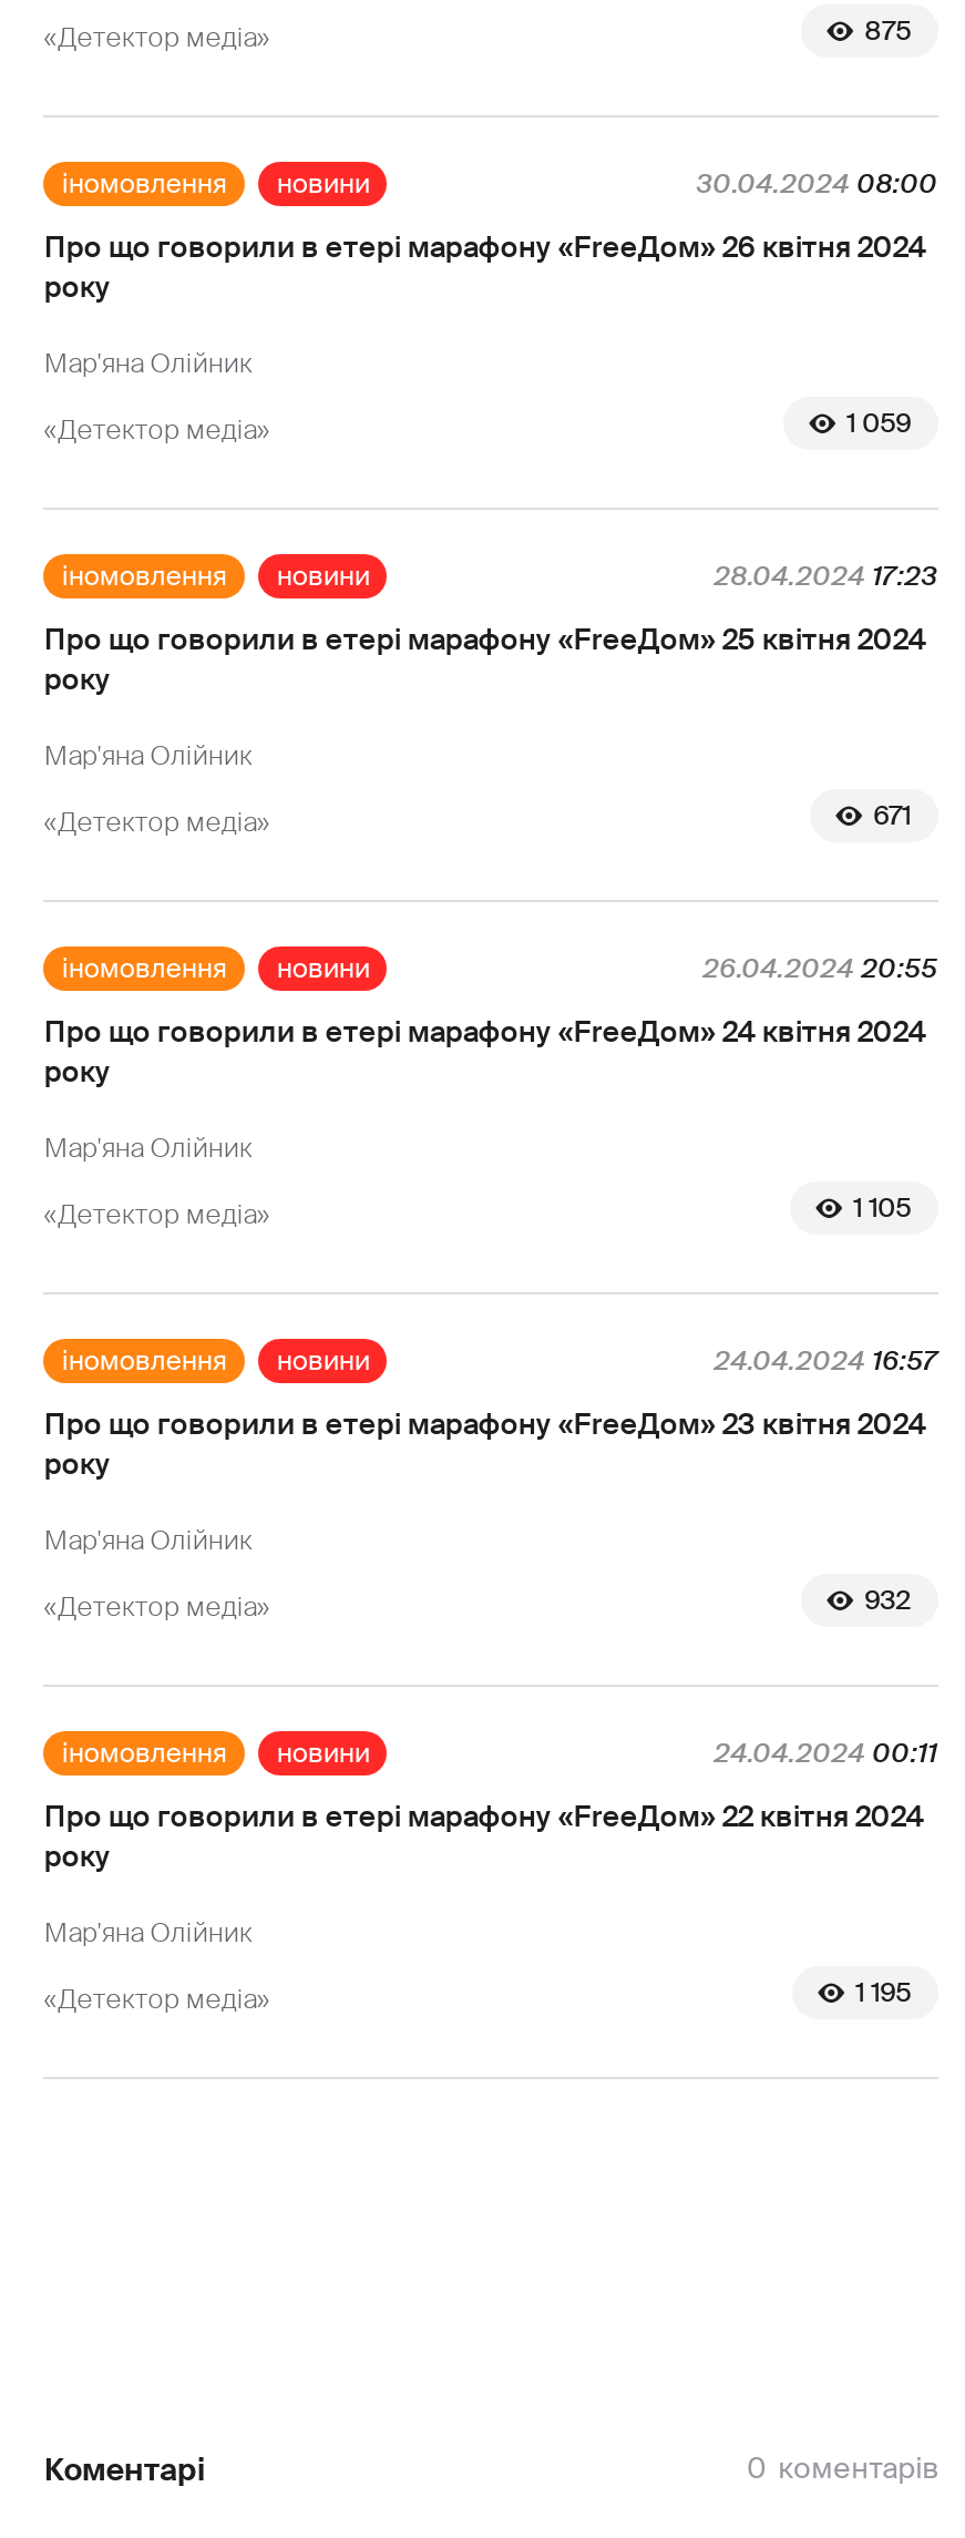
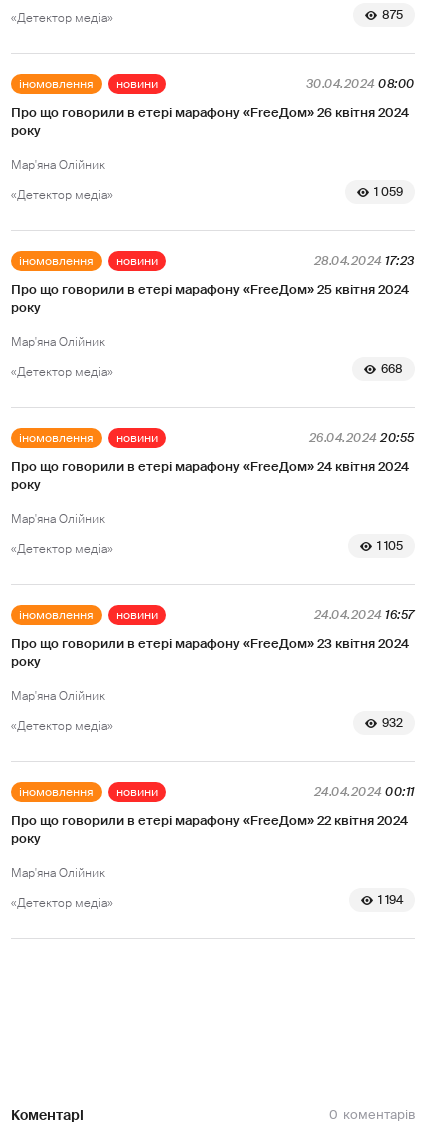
[873,799,911,834] 671 -> [381,361,403,377] 668
[856,1976,911,2011] 1 195 -> [378,892,403,908] 1 194

